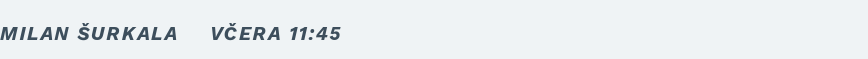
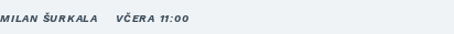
[0,22,341,44] MILAN ŠURKALA VČERA 11:45 -> [0,12,189,24] MILAN ŠURKALA VČERA 11:00

